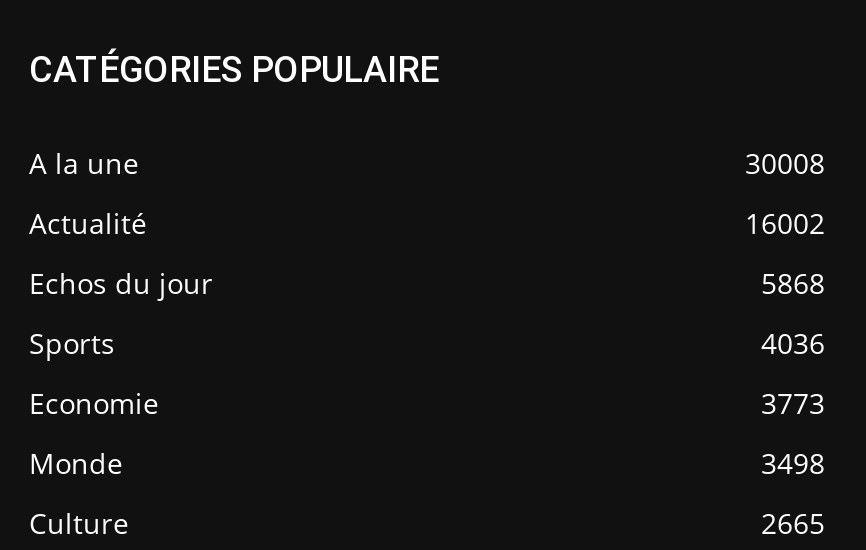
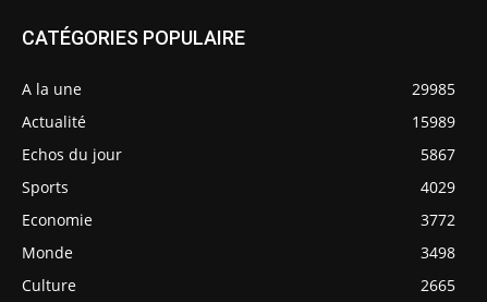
[745,143,825,181] 30008 -> [412,78,455,99] 29985
[745,203,825,241] 16002 -> [412,111,455,131] 15989
[761,263,825,301] 5868 -> [421,143,455,164] 5867
[761,323,825,361] 4036 -> [421,176,455,197] 4029
[761,383,825,421] 3773 -> [421,209,455,230] 3772

